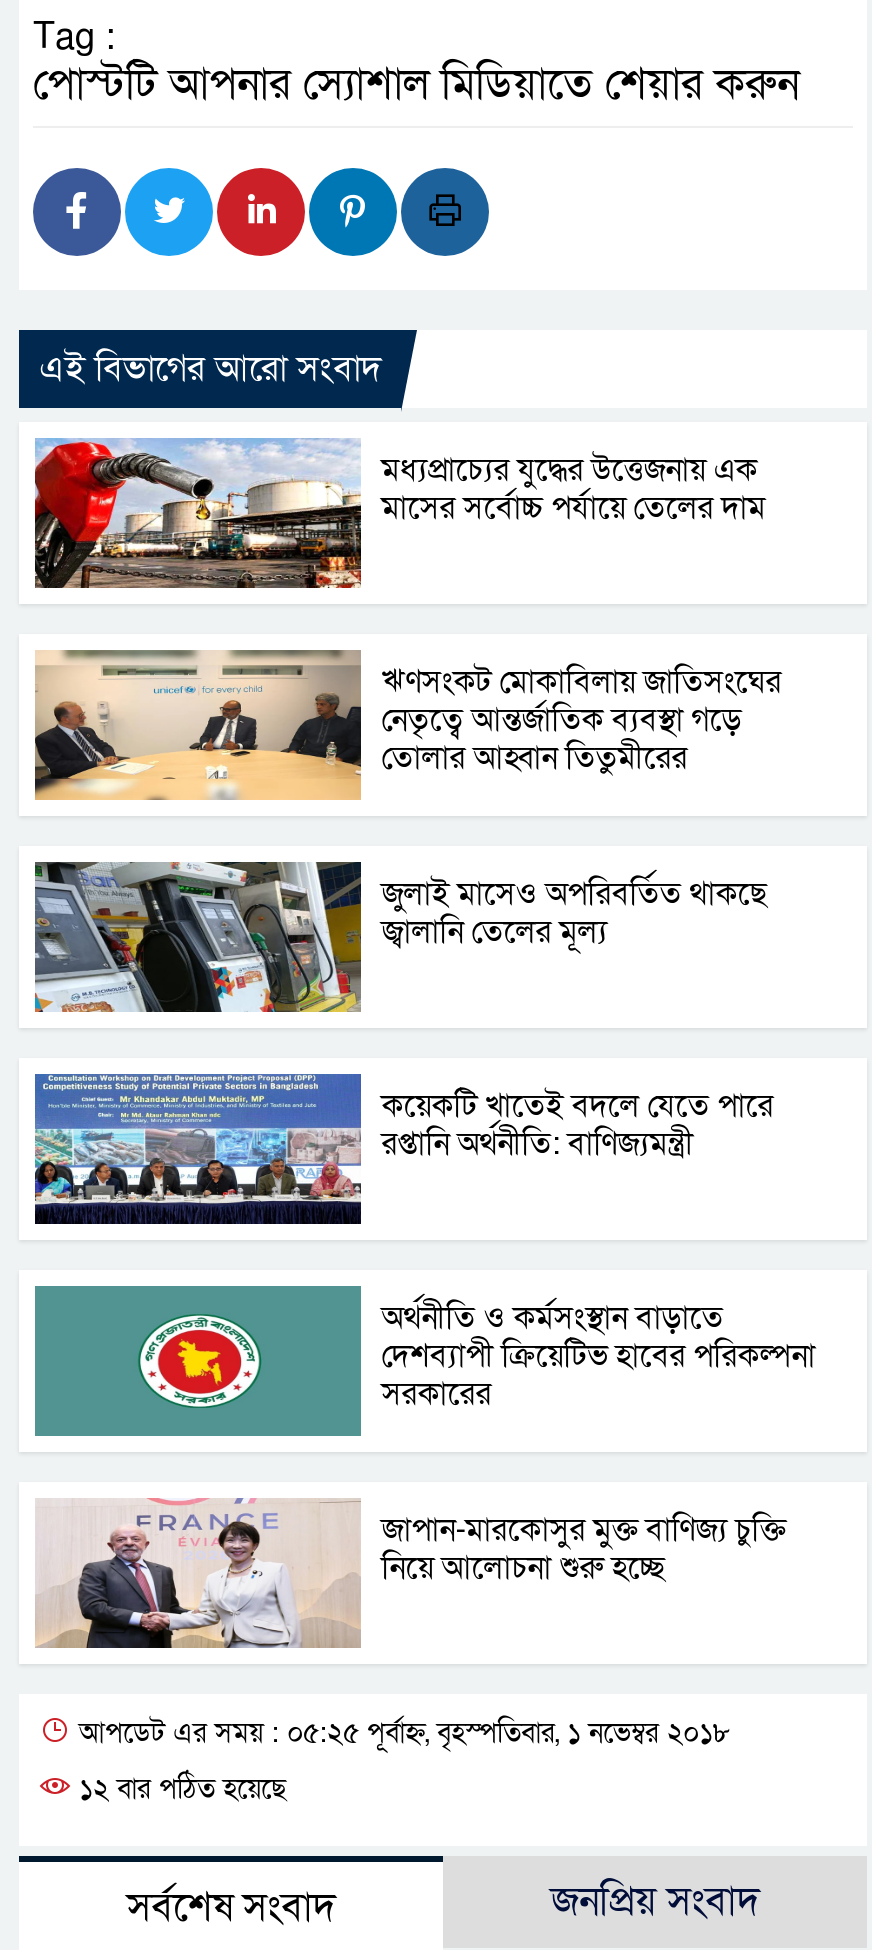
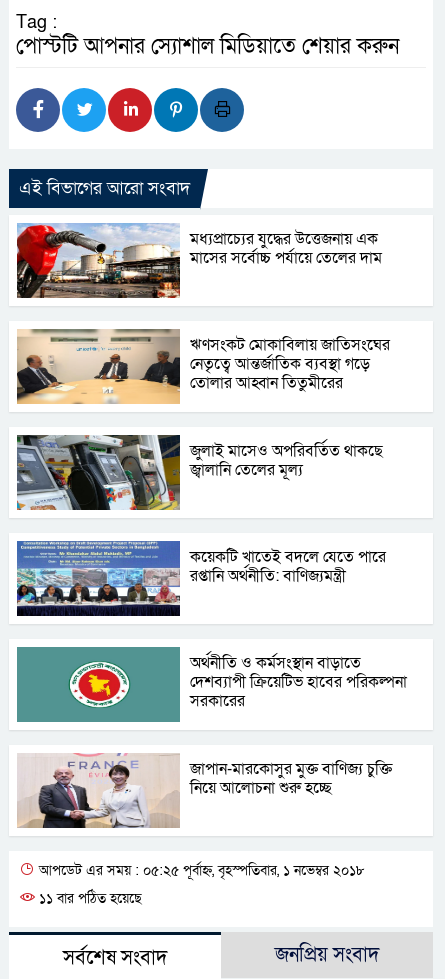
[71,1769,287,1807] ১২ বার পঠিত হয়েছে -> [35,889,142,908] ১১ বার পঠিত হয়েছে

